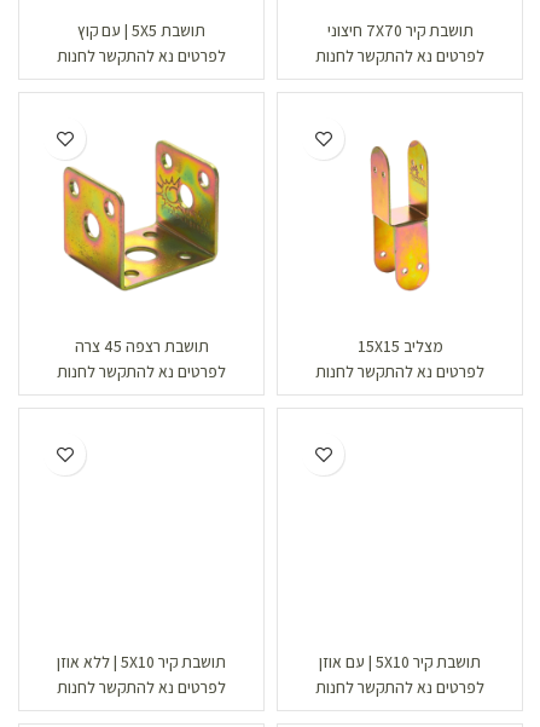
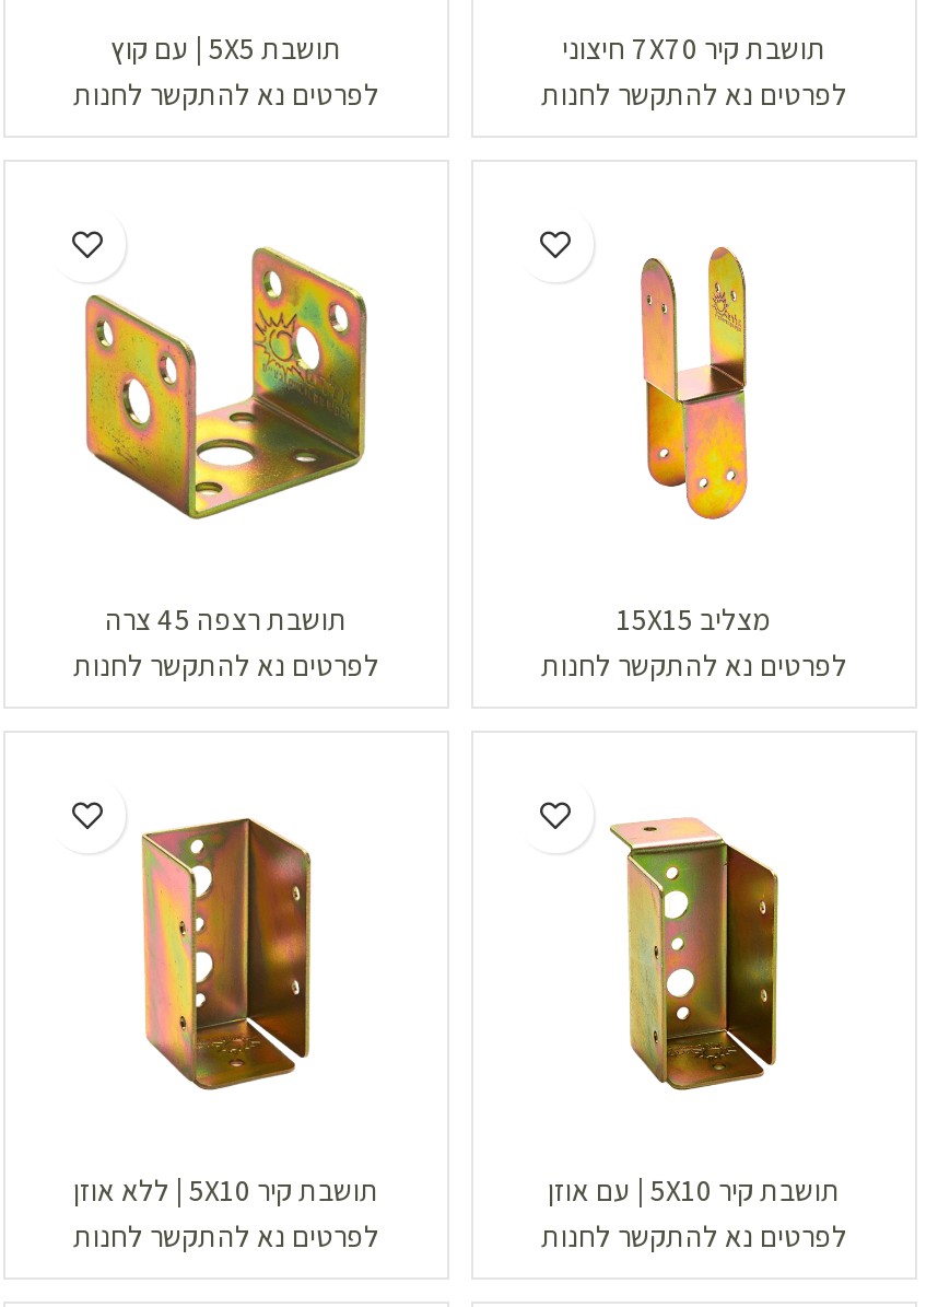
none -> [139,816,314,1092] [image]
none -> [609,816,779,1092] [image]

